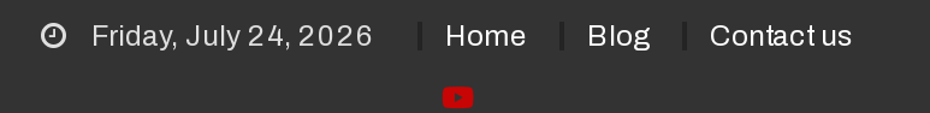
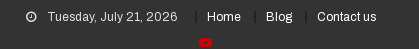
[84,19,373,53] Friday, July 24, 2026 -> [44,10,177,24] Tuesday, July 21, 2026

